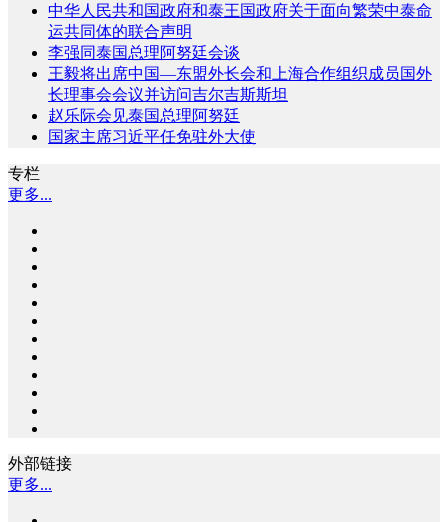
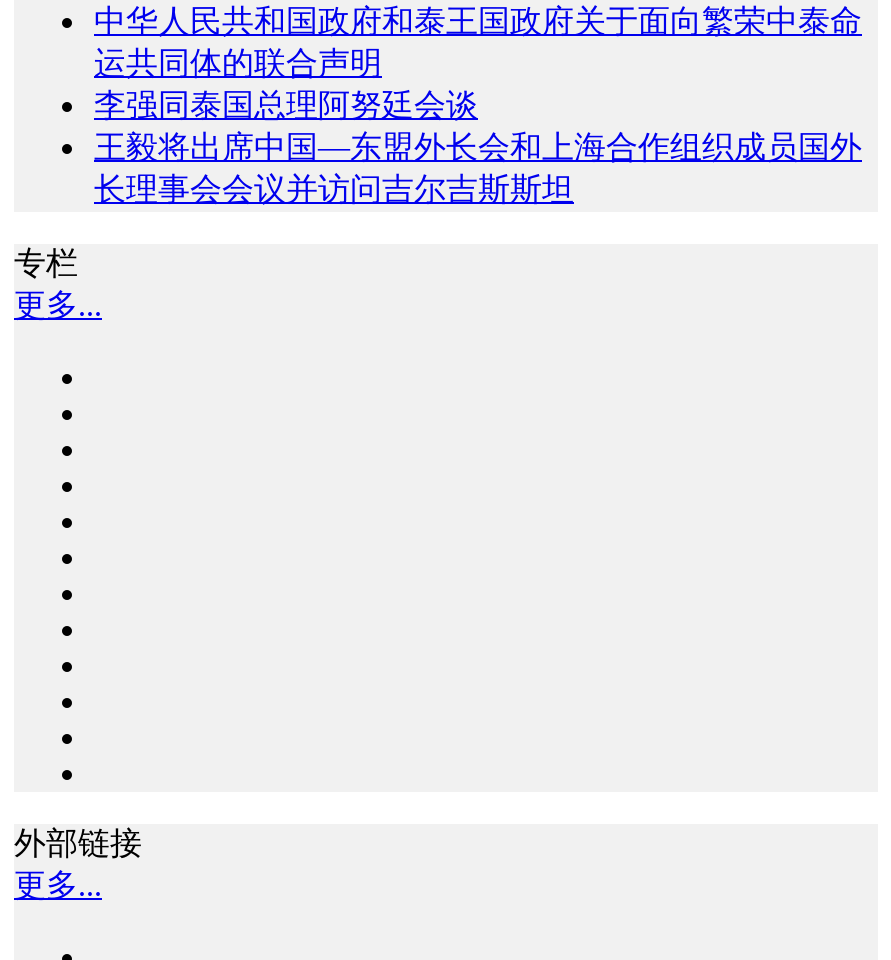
[48,107,256,145] 赵乐际会见泰国总理阿努廷 | 国家主席习近平任免驻外大使 -> none

